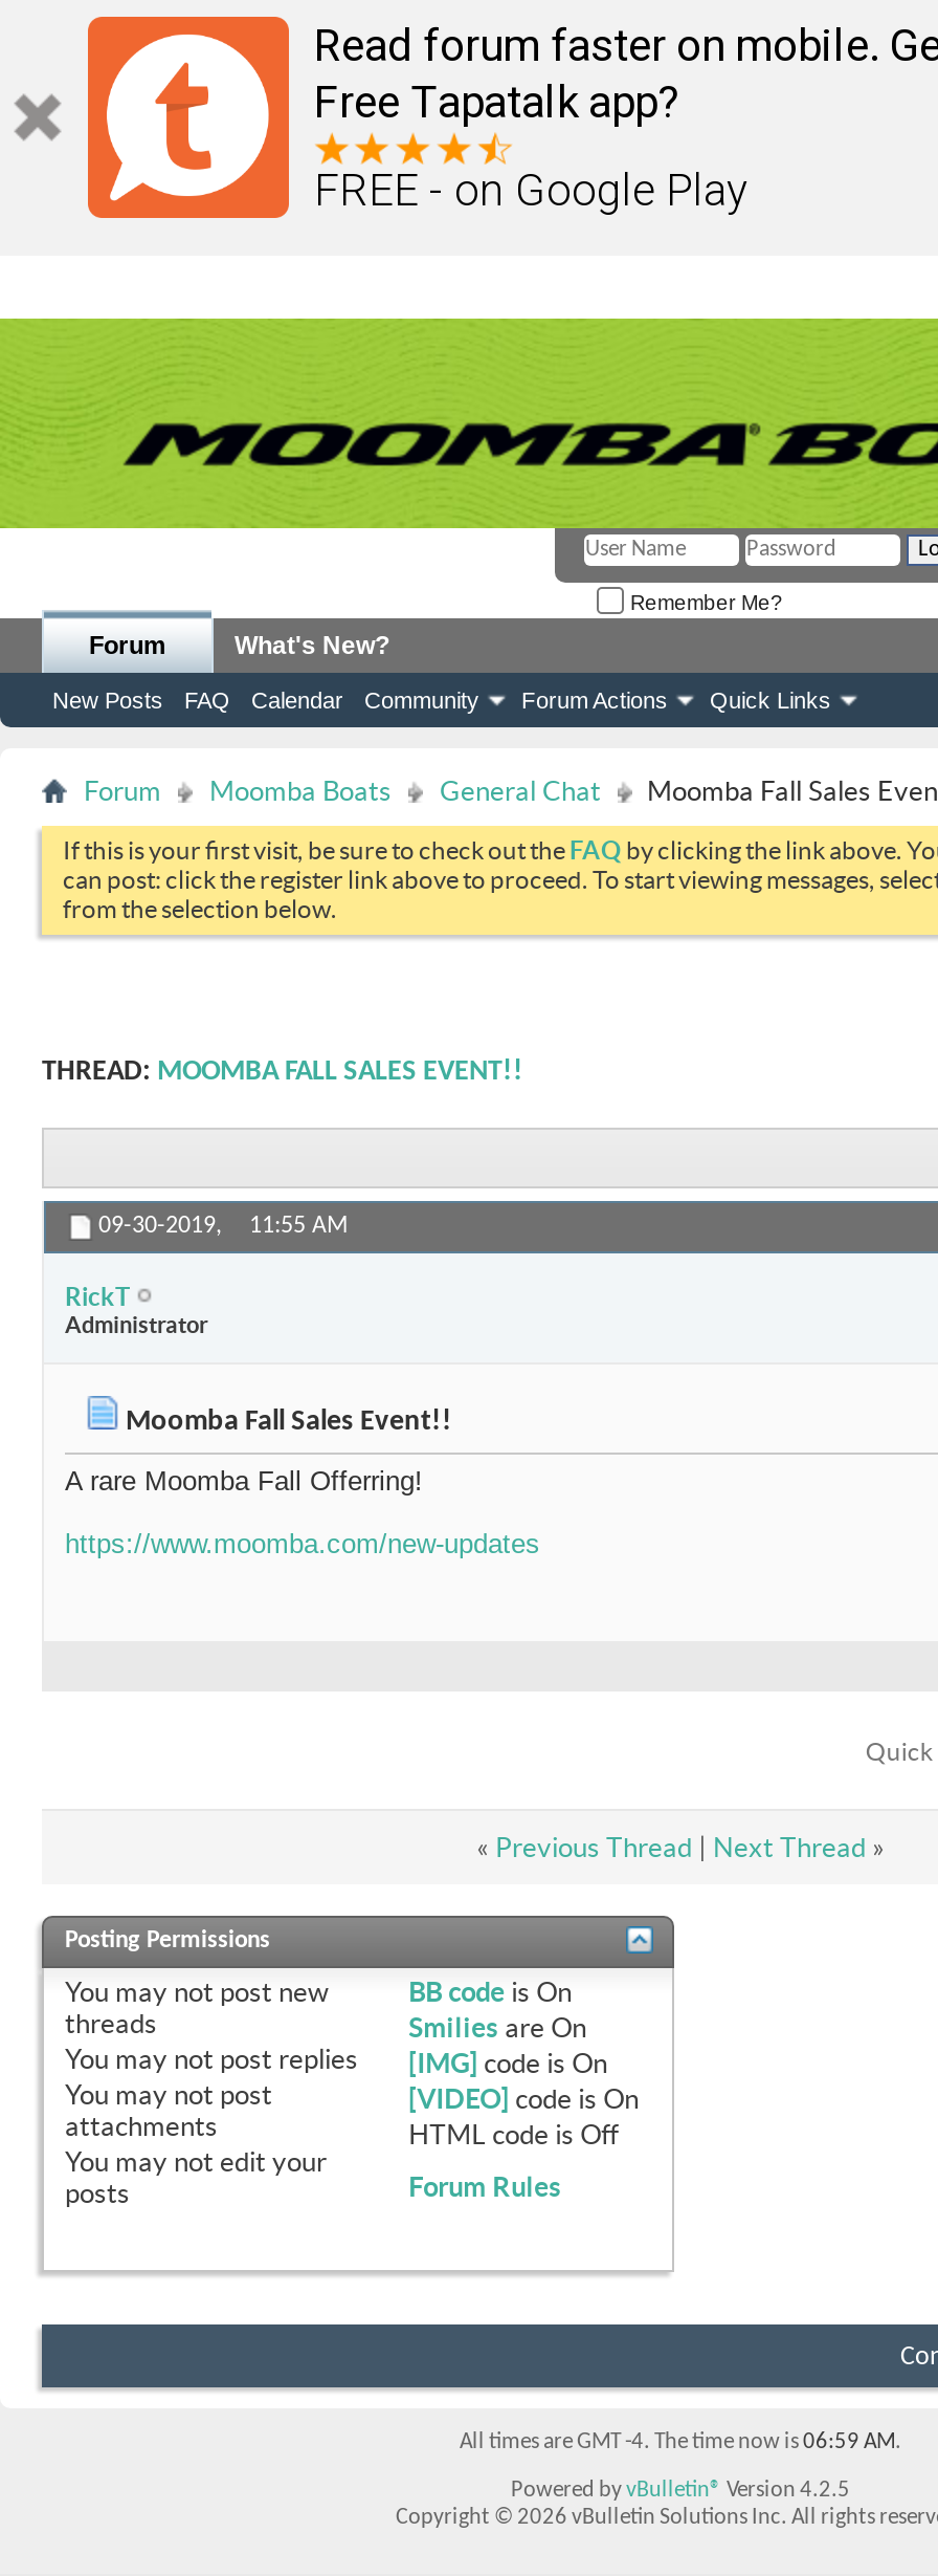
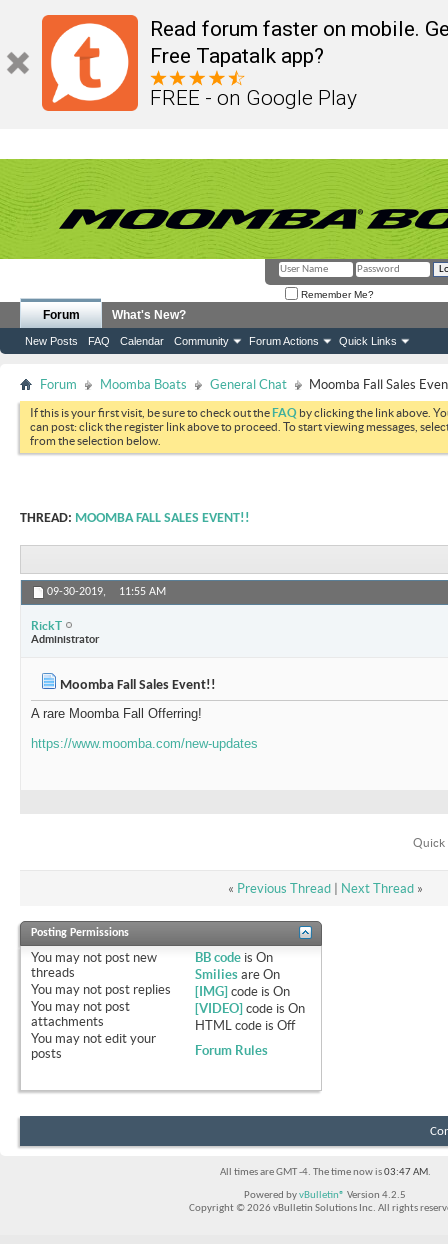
[460,2432,901,2455] All times are GMT -4. The time now is 06:59 AM. -> [219,1167,430,1178] All times are GMT -4. The time now is 03:47 AM.

